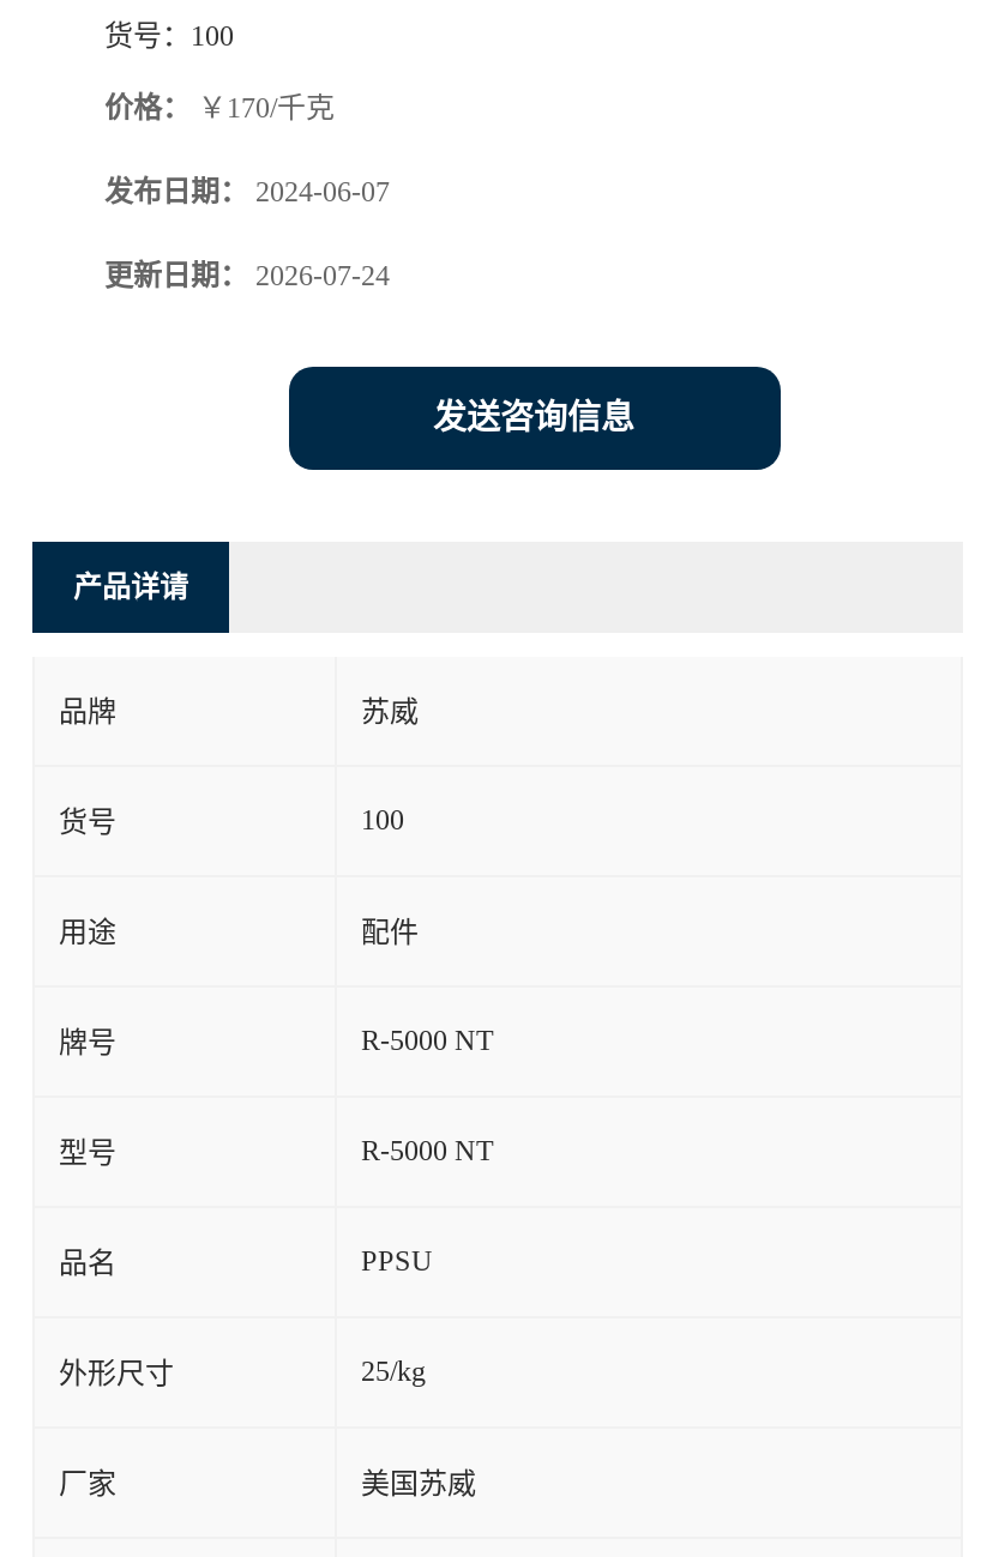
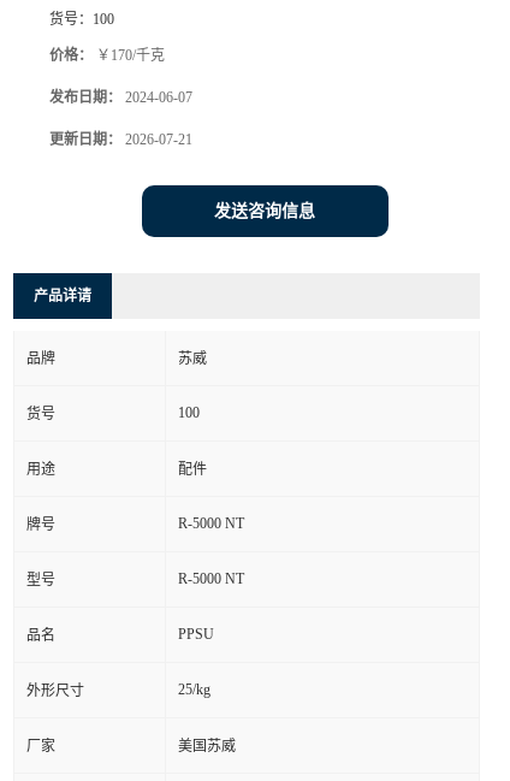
[104,258,390,292] 更新日期：2026-07-24 -> [49,131,192,148] 更新日期：2026-07-21

